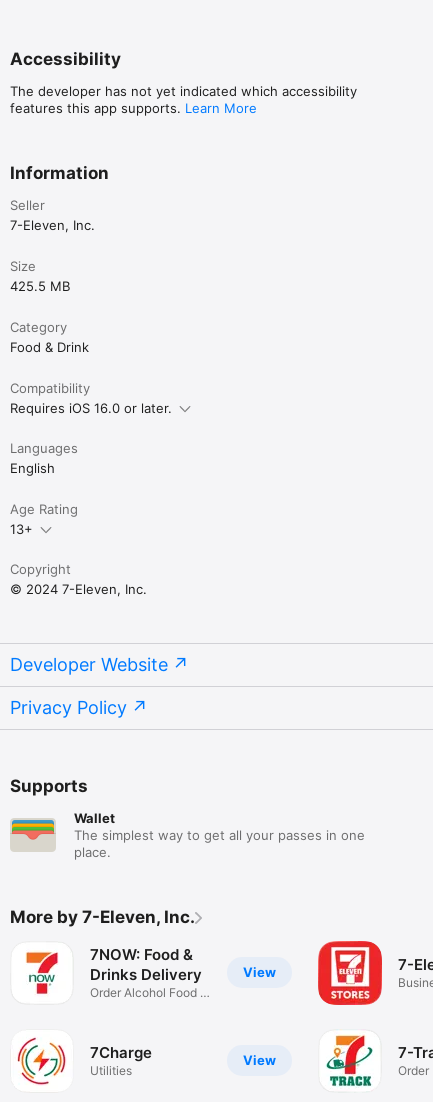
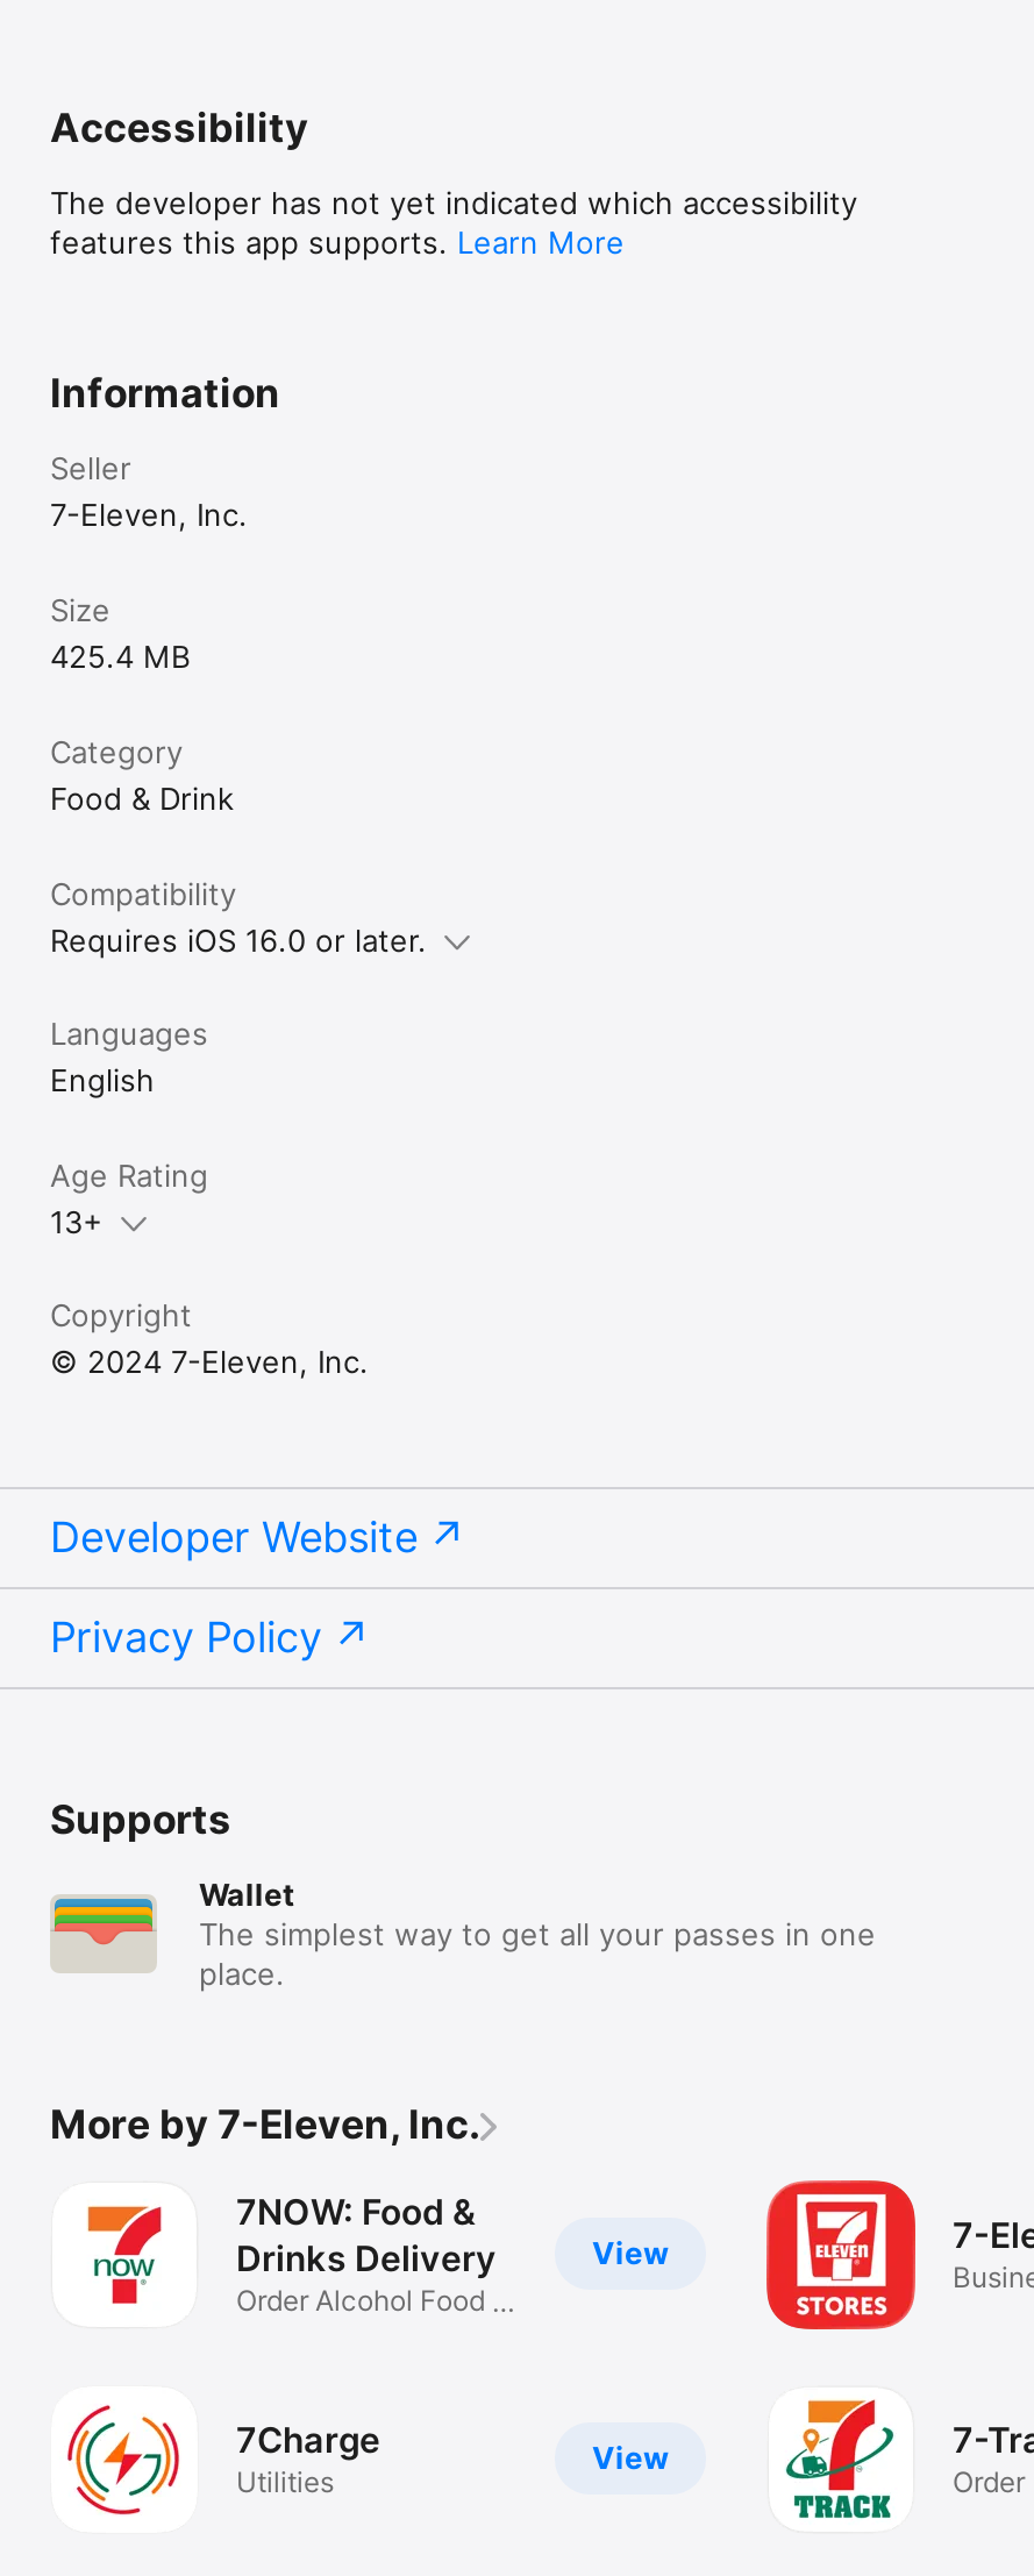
[10,278,70,294] 425.5 MB -> [50,637,190,674] 425.4 MB

